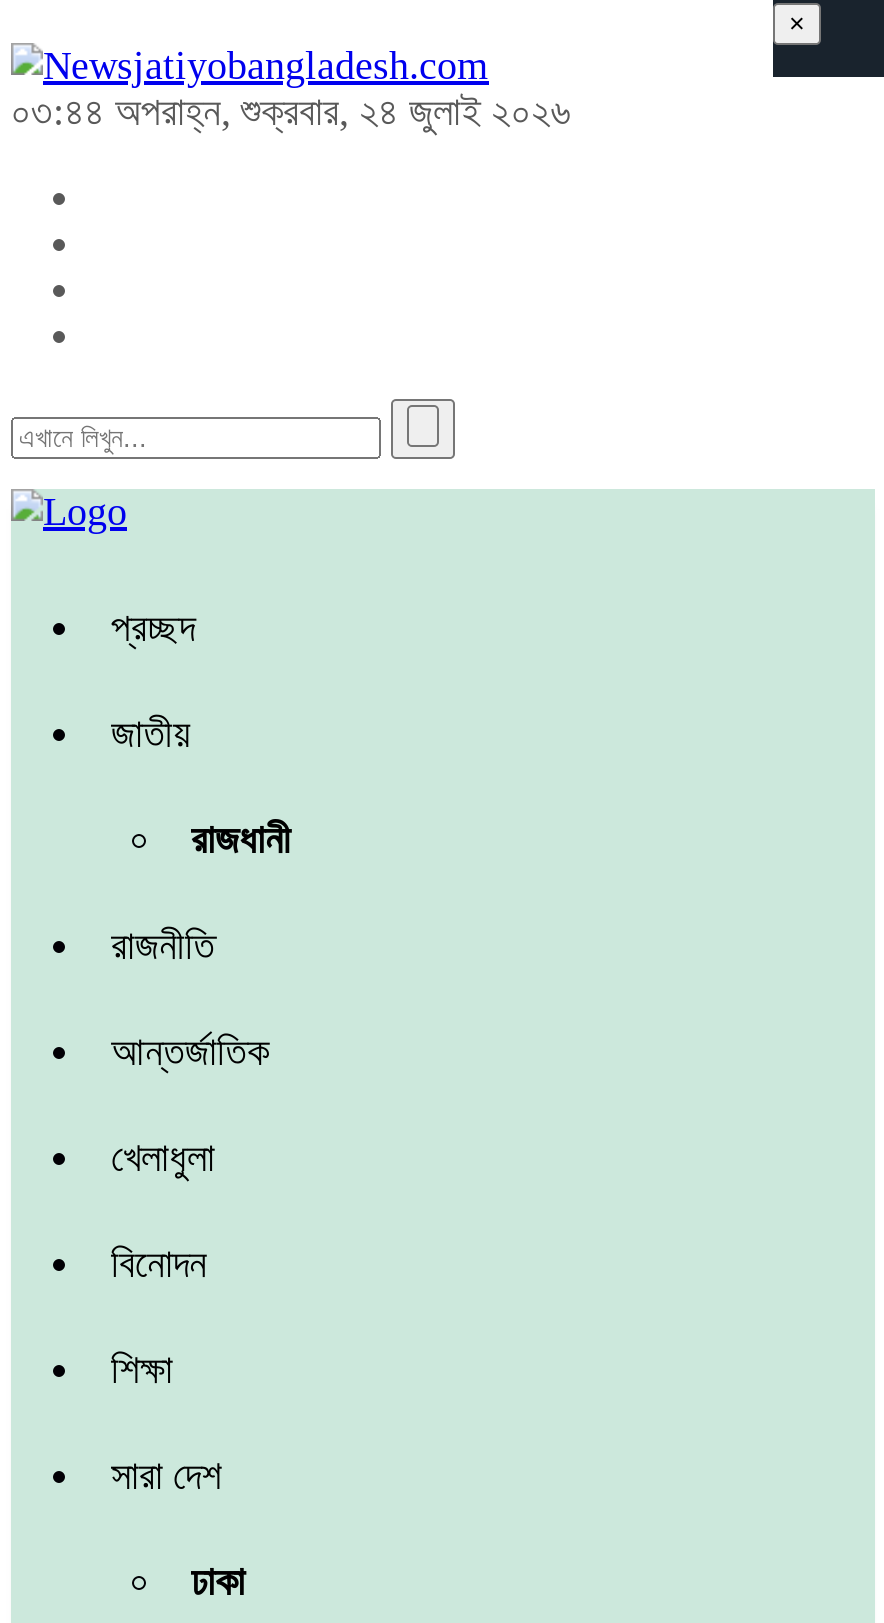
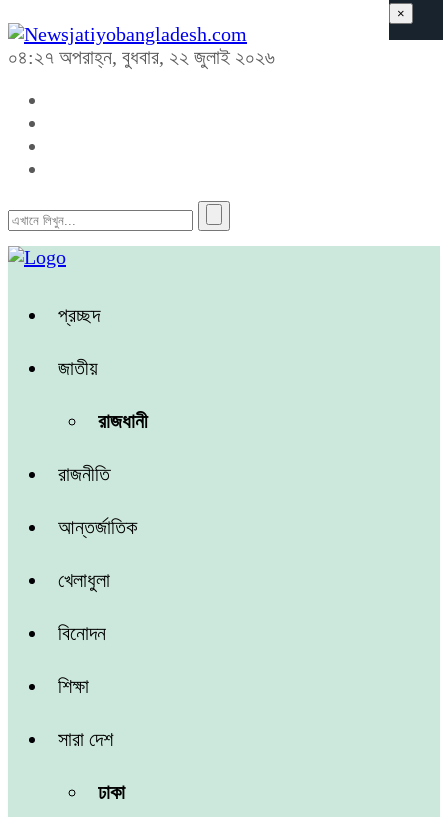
[11,89,571,133] ০৩:৪৪ অপরাহ্ন, শুক্রবার, ২৪ জুলাই ২০২৬ -> [8,46,275,68] ০৪:২৭ অপরাহ্ন, বুধবার, ২২ জুলাই ২০২৬

